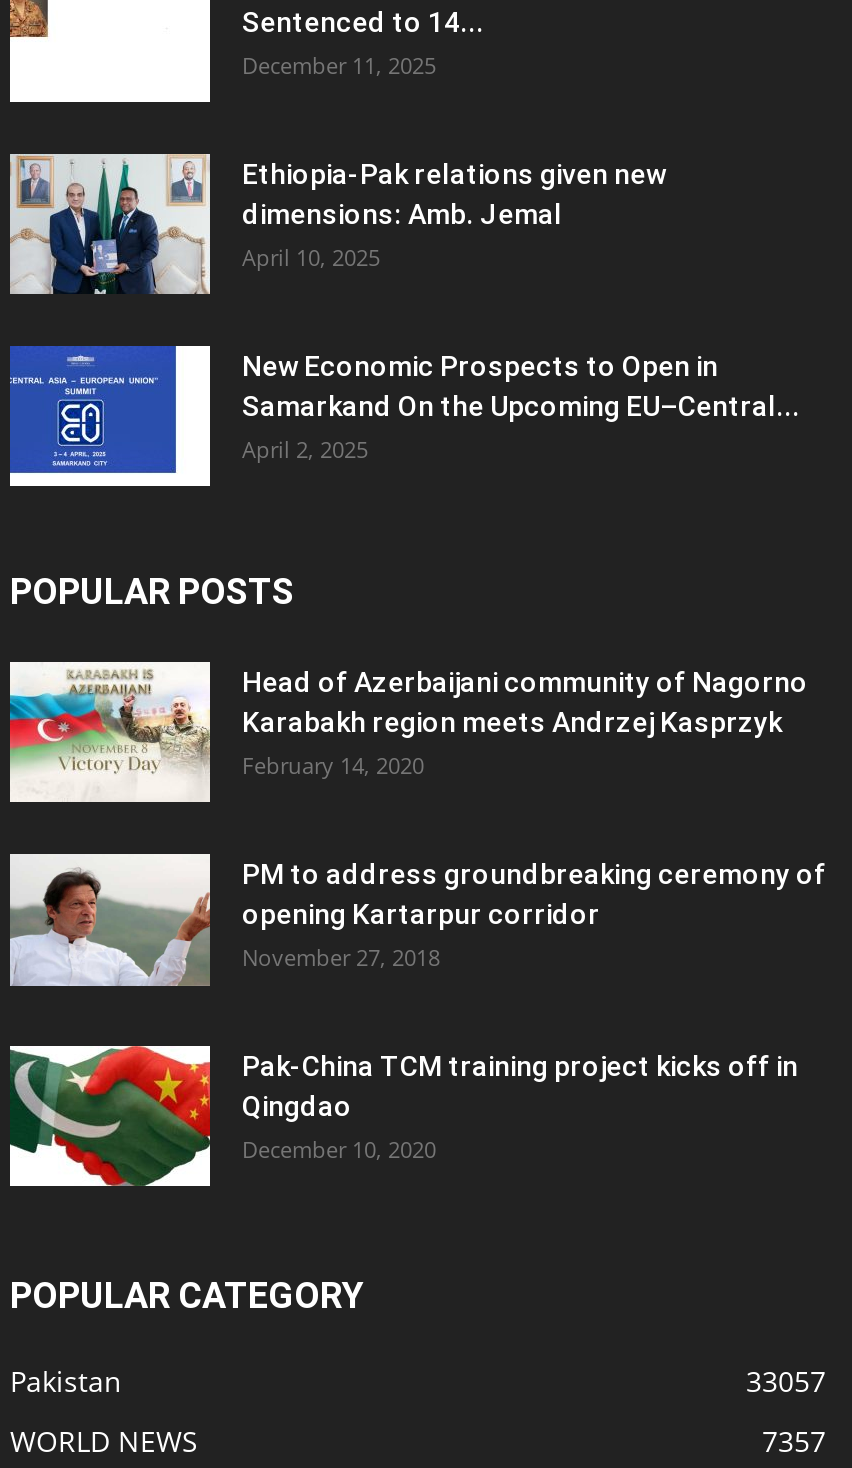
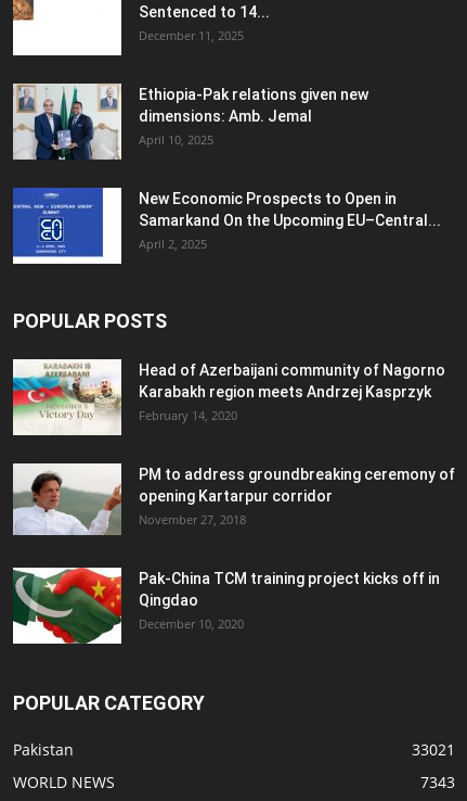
[746,1362,826,1400] 33057 -> [412,739,455,760] 33021
[762,1422,826,1460] 7357 -> [420,772,455,792] 7343

